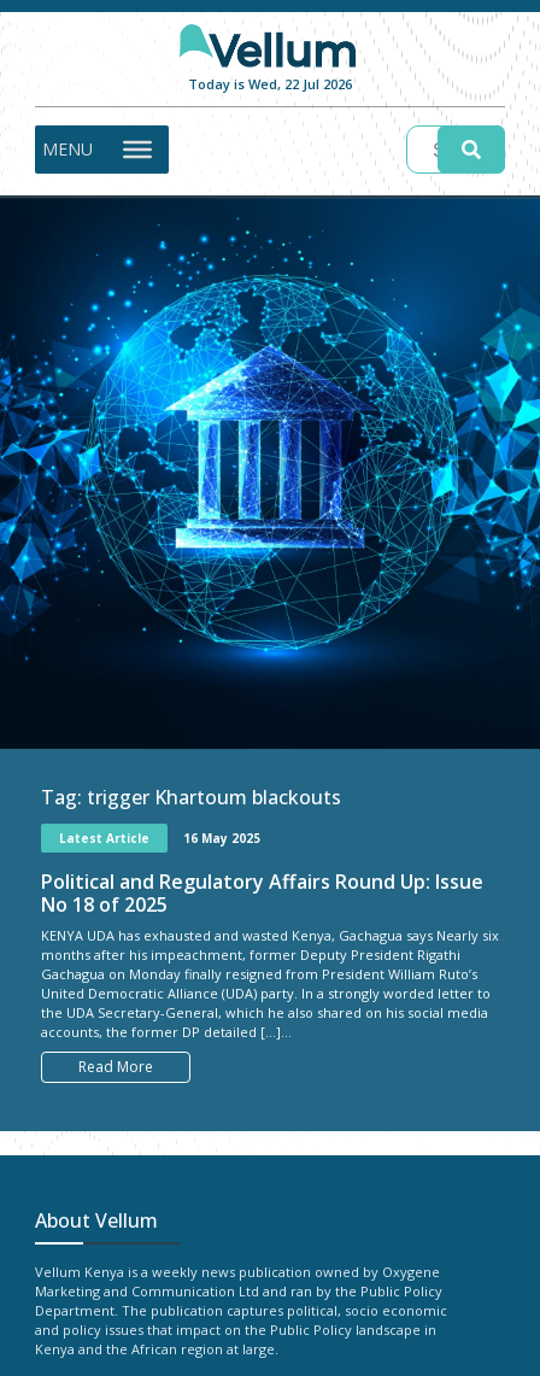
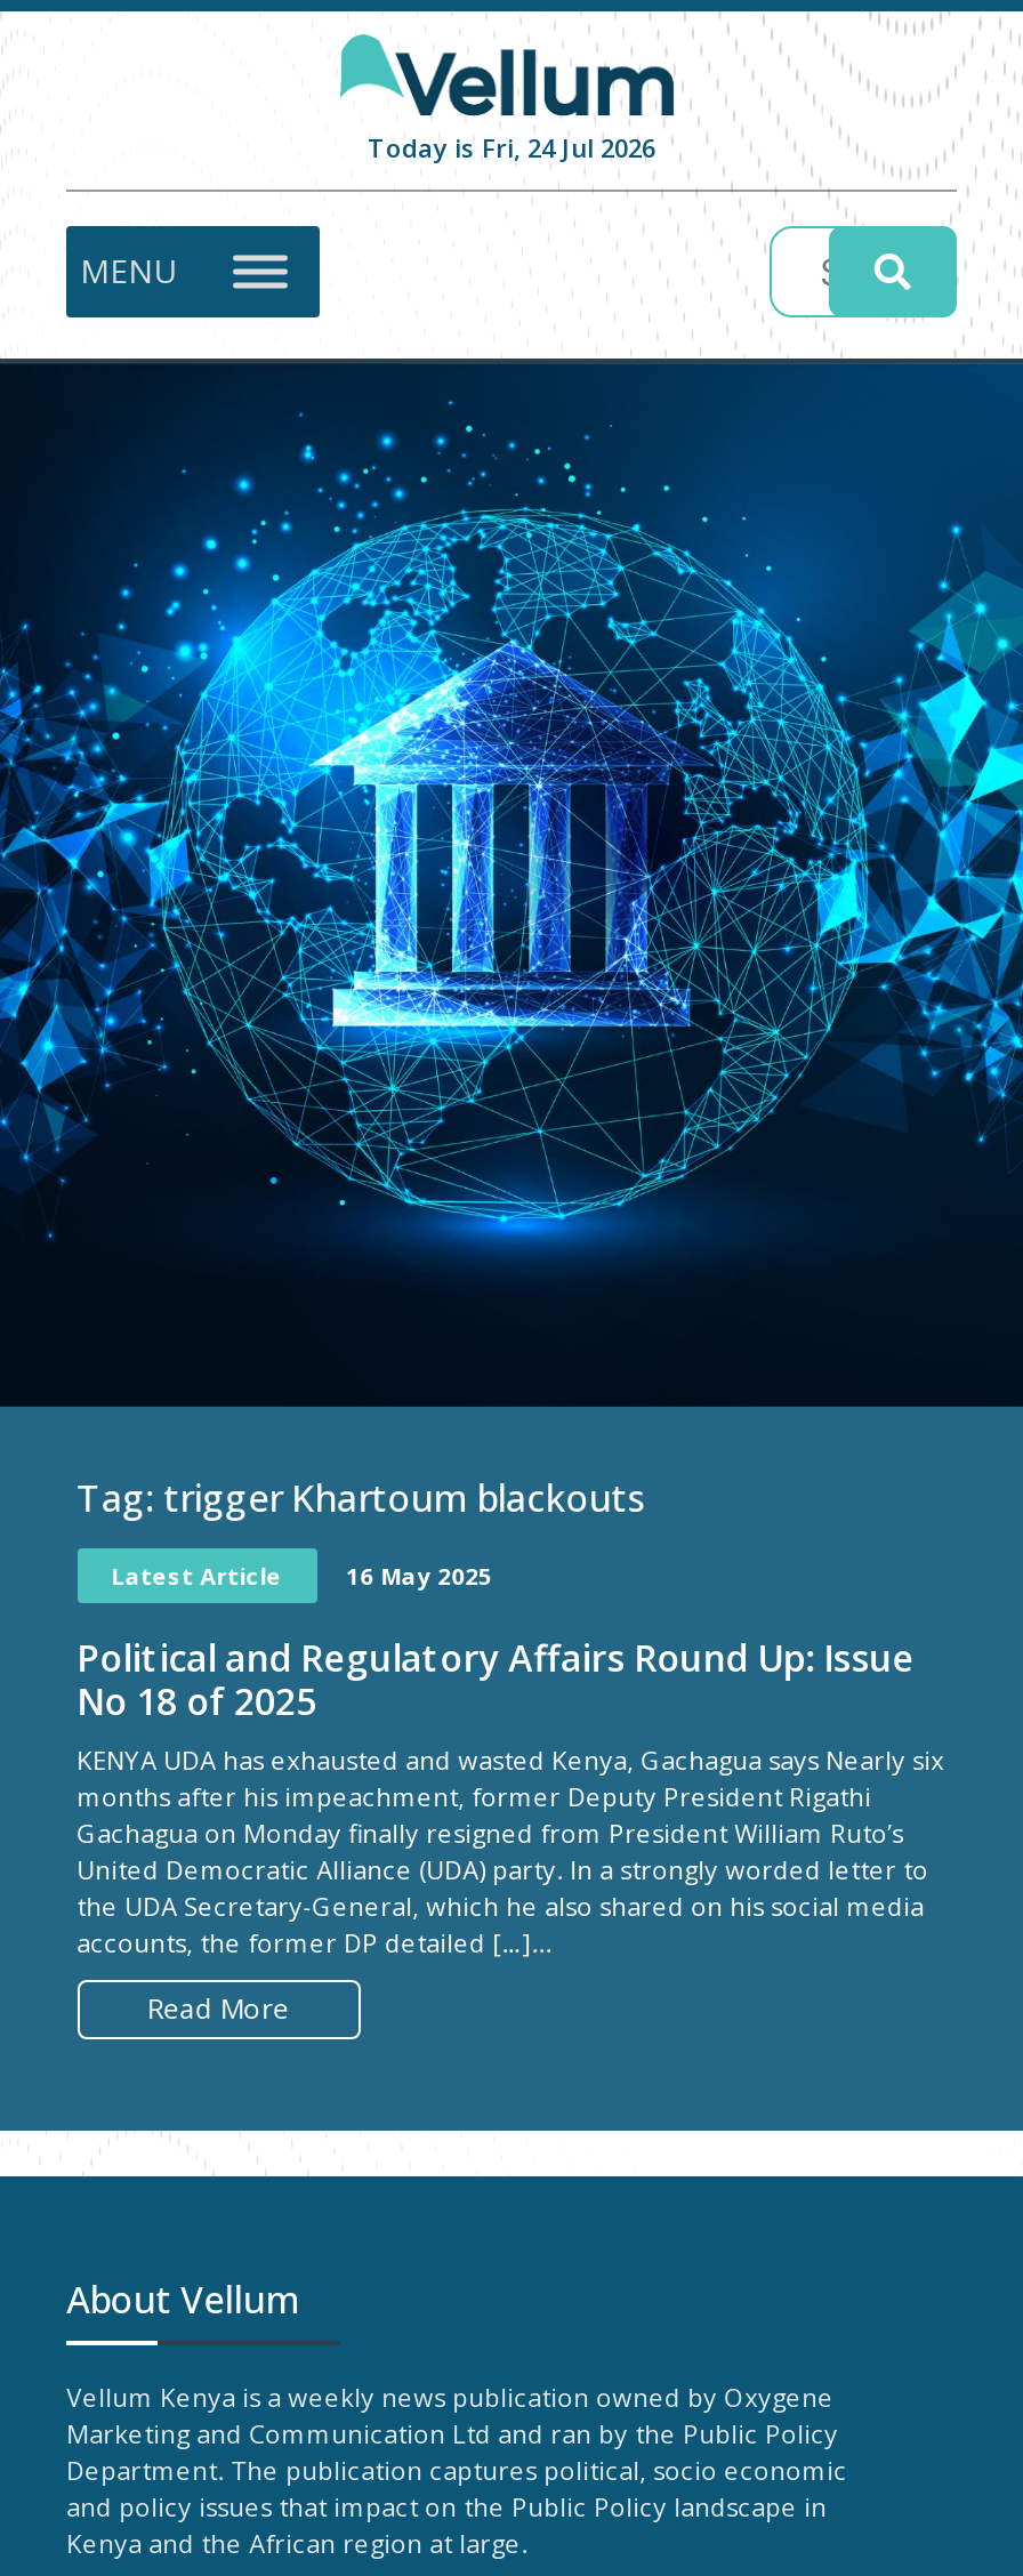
[188,75,352,93] Today is Wed, 22 Jul 2026 -> [368,130,655,165] Today is Fri, 24 Jul 2026

